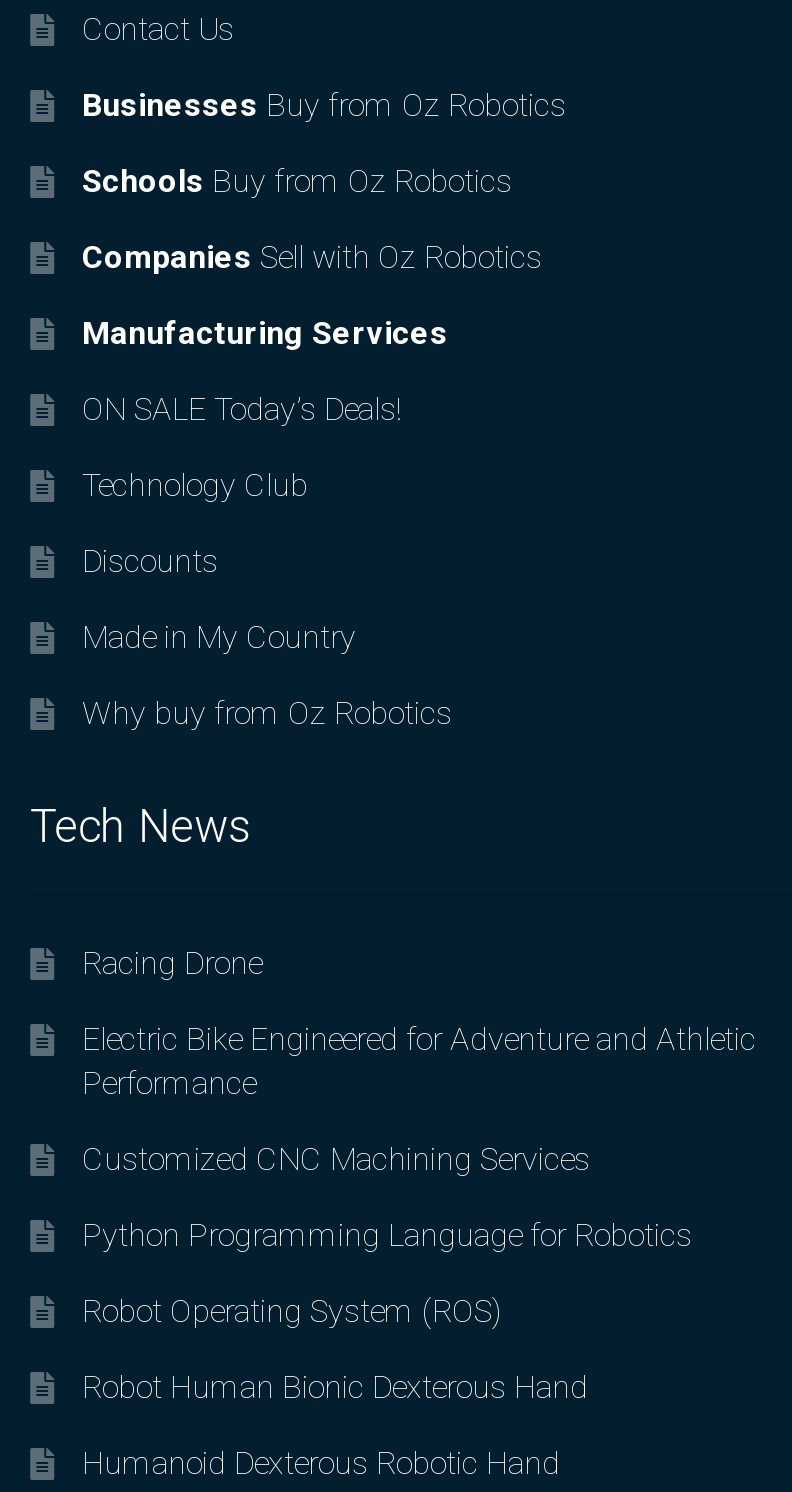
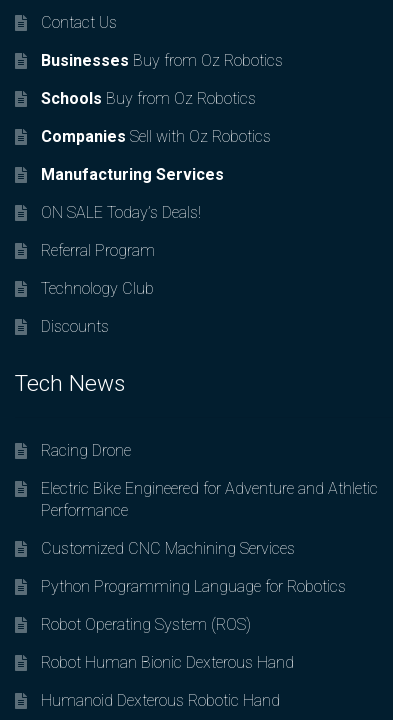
none -> [40,241,154,260] Referral Program
moved [82,467,308,581] -> [40,279,153,336]: Technology Club | Discounts
[82,619,452,733] Made in My Country | Why buy from Oz Robotics -> none

